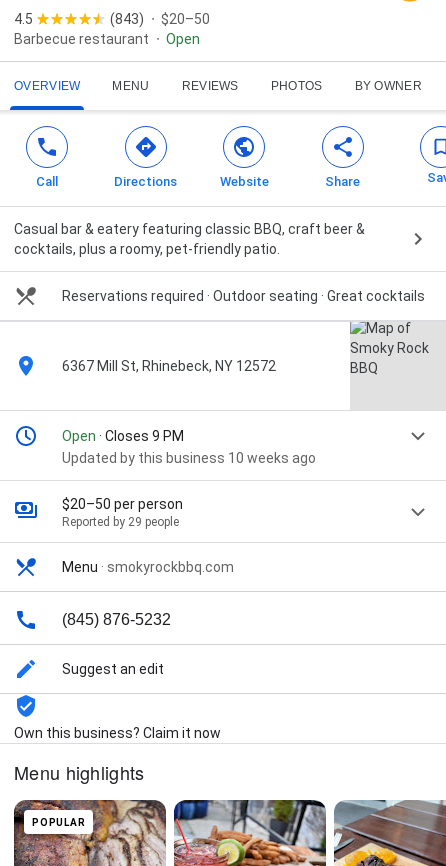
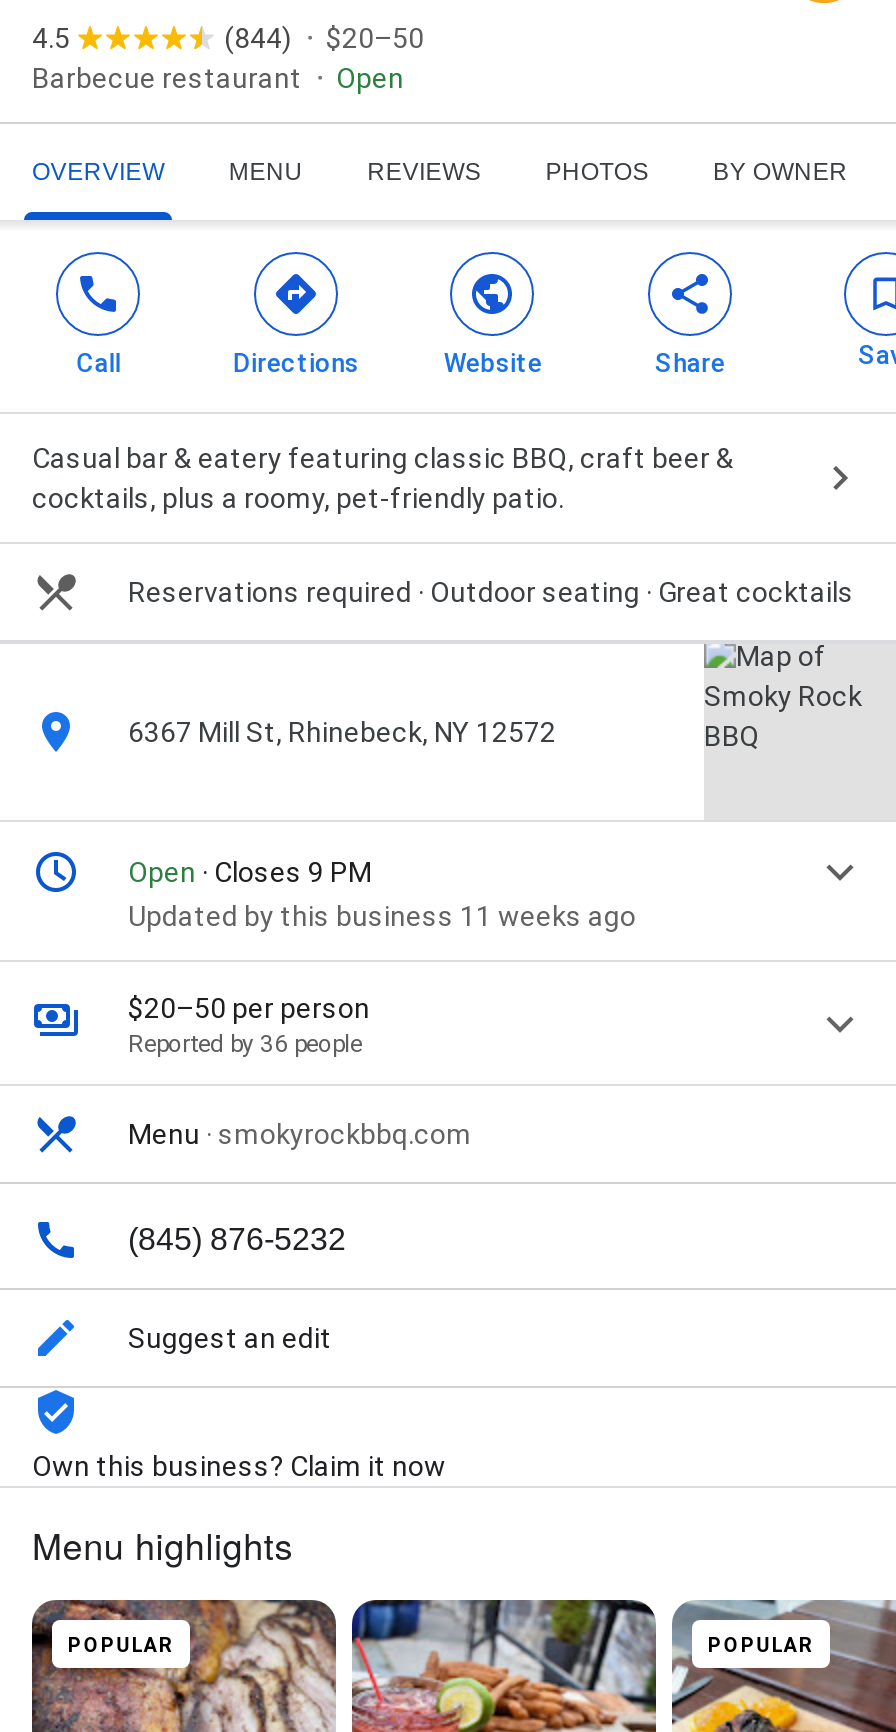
[110,11,210,27] (843) $20–50 -> [224,22,424,54] (844) $20–50
[62,450,316,466] Updated by this business 10 weeks ago -> [128,900,636,932] Updated by this business 11 weeks ago
[62,515,179,529] Reported by 29 people -> [128,1030,362,1058] Reported by 36 people
none -> [708,1634,814,1656] POPULAR

